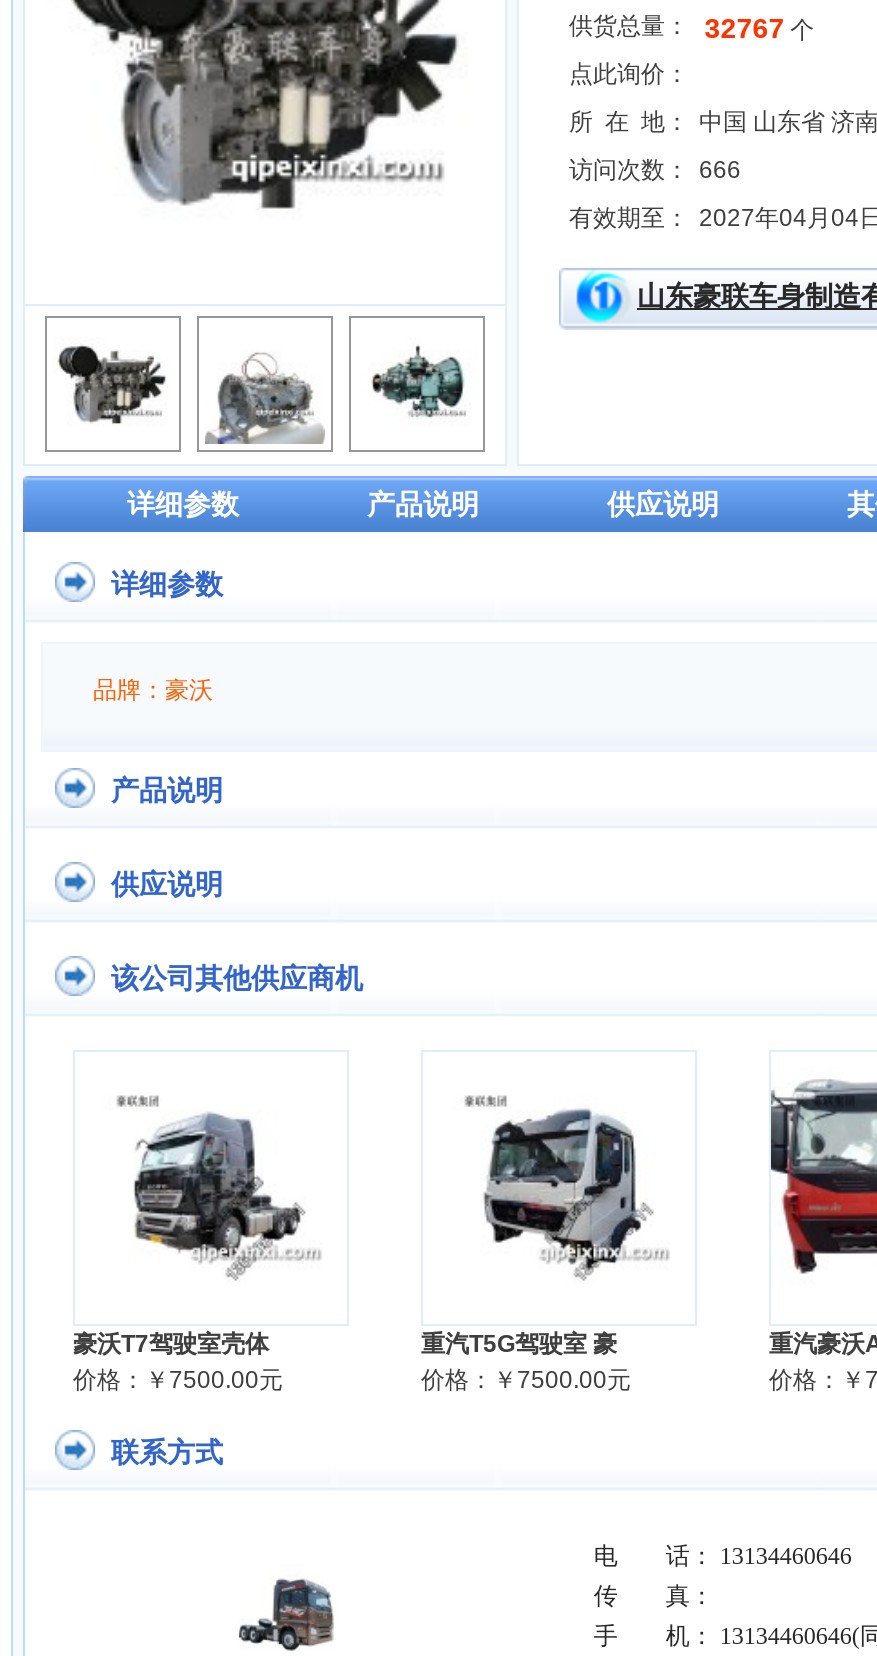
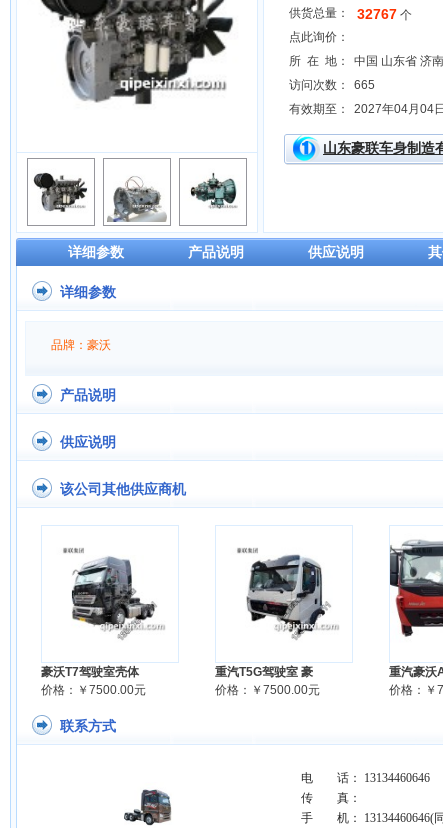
[569,156,741,184] 访问次数： 666 -> [289,78,375,92] 访问次数： 665

